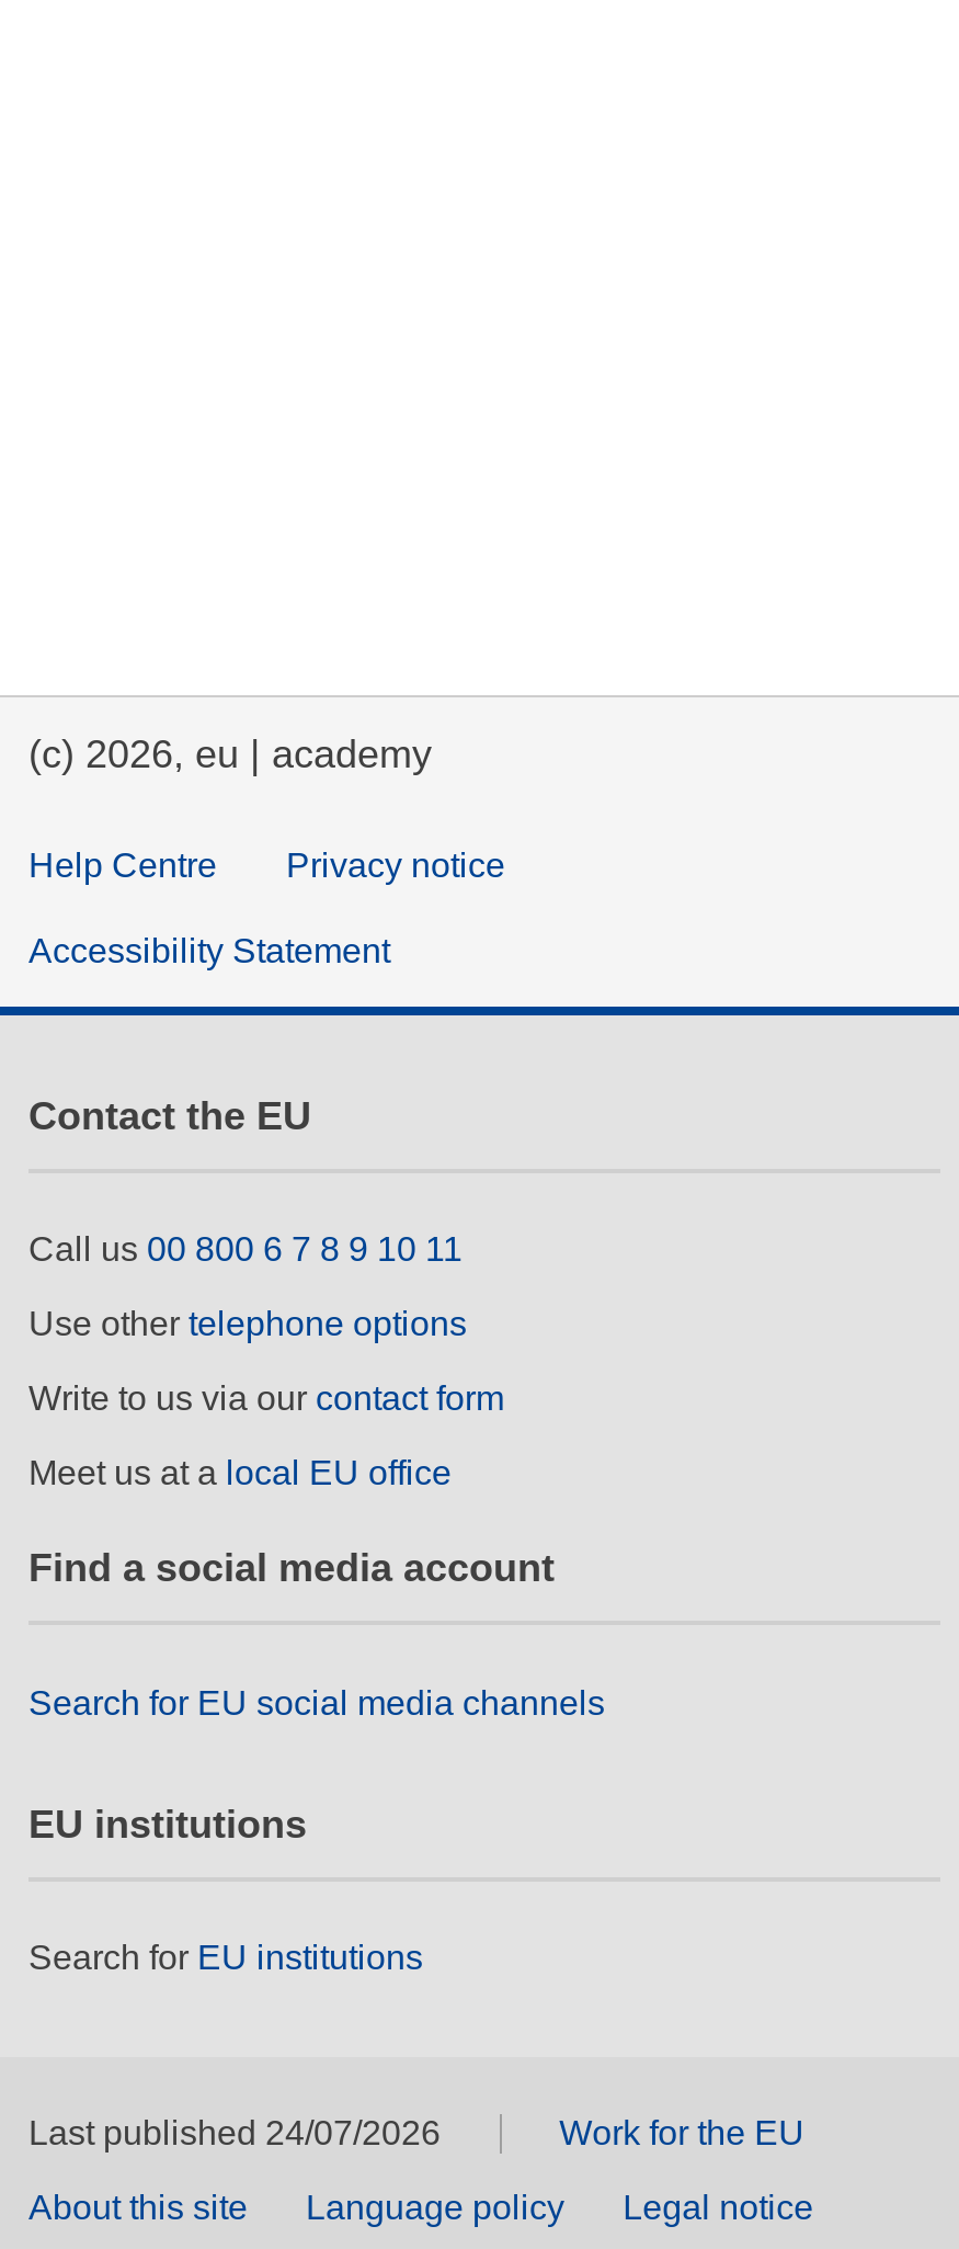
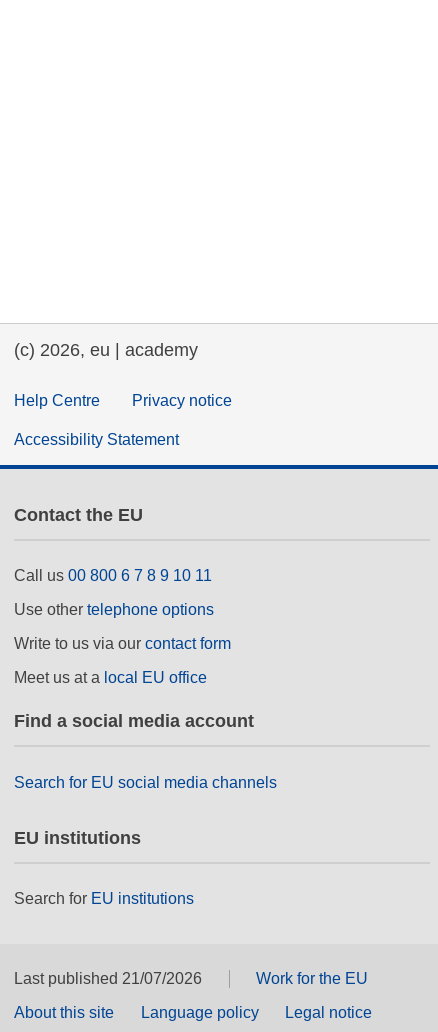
[28,2115,441,2153] Last published 24/07/2026 -> [14,970,202,987] Last published 21/07/2026

